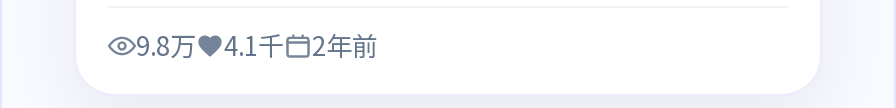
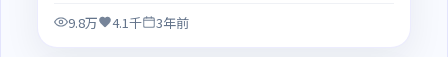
[136,27,378,65] 9.8万 4.1千 2年前 -> [68,13,189,32] 9.8万 4.1千 3年前

